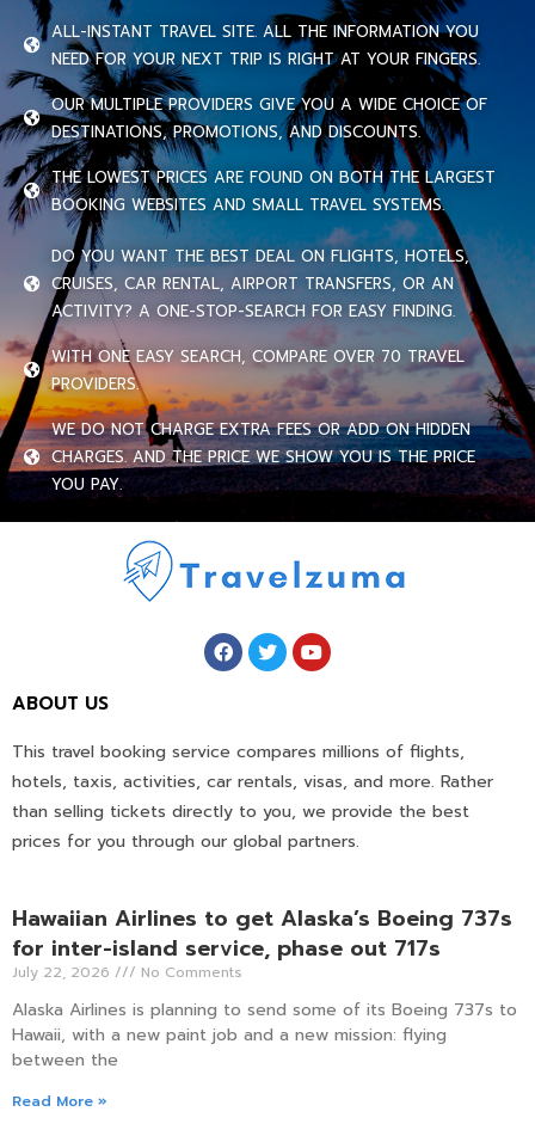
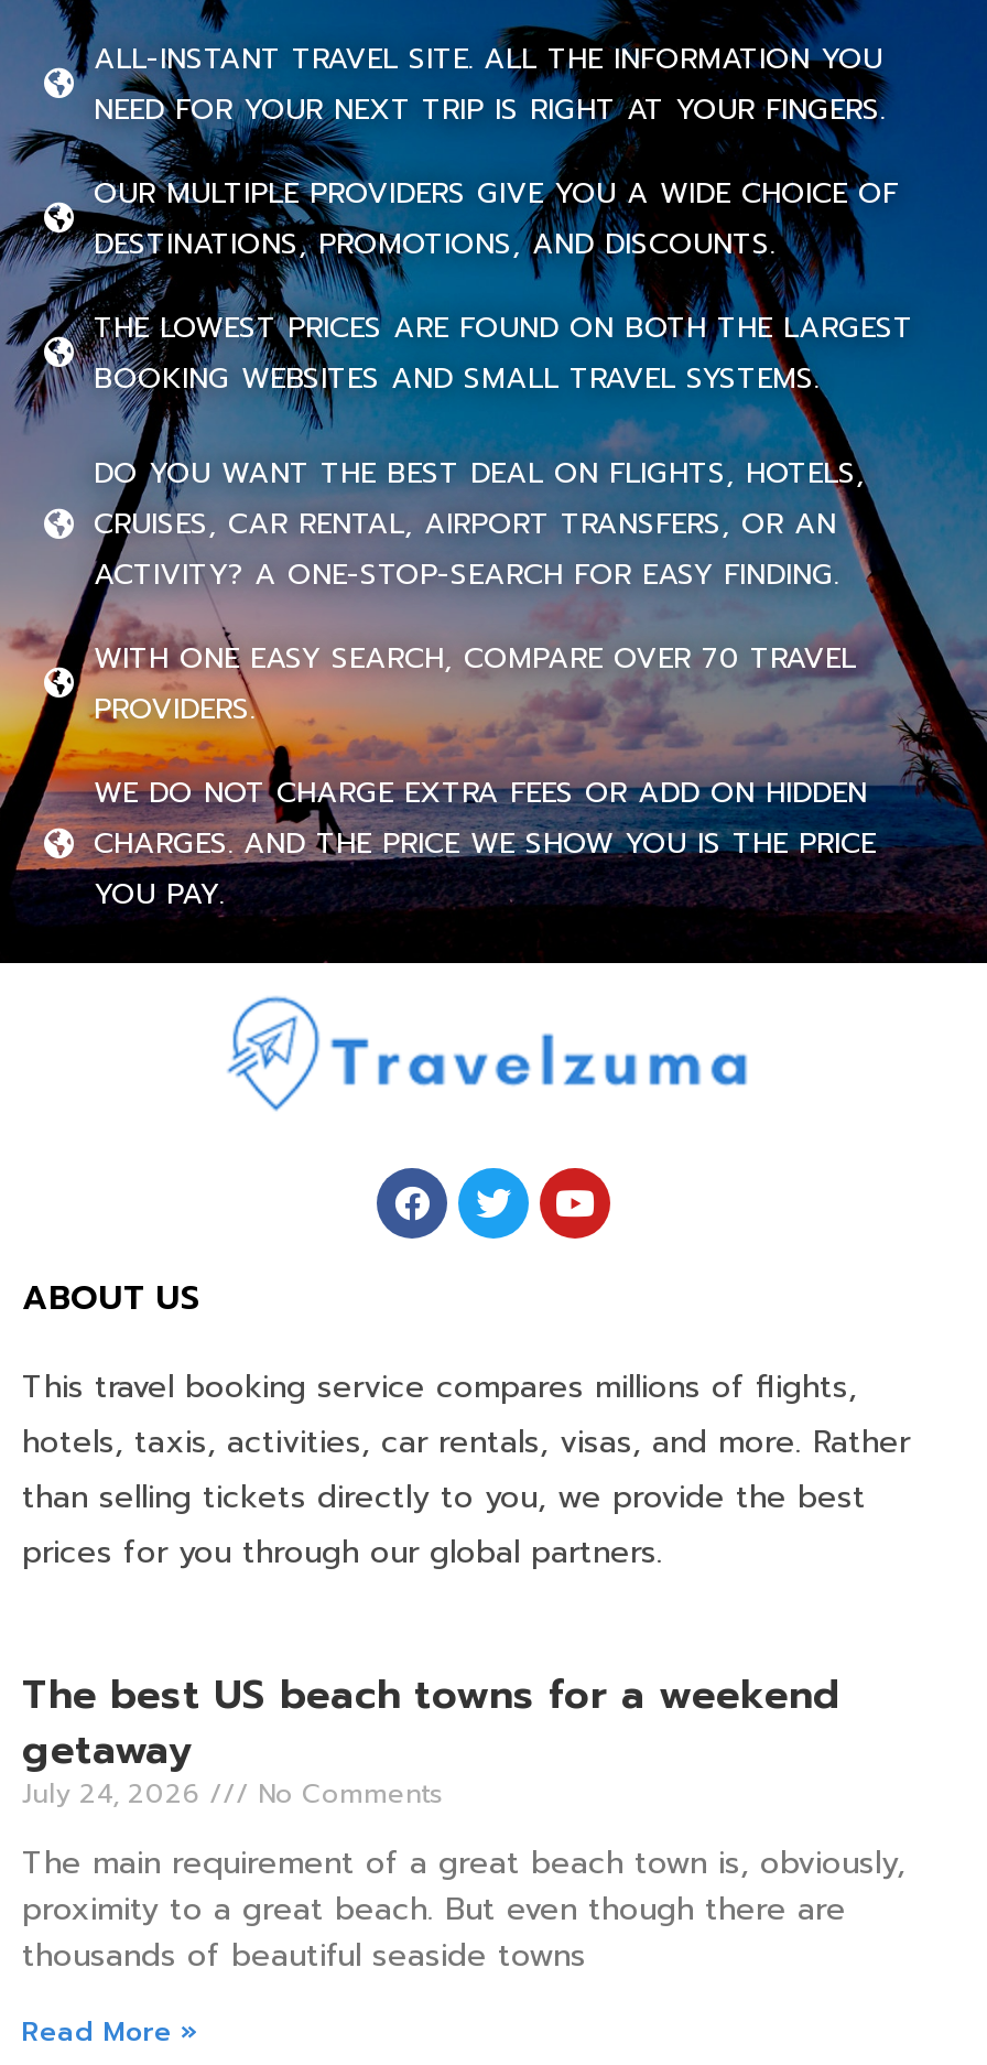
[12,902,512,984] Hawaiian Airlines to get Alaska’s Boeing 737s | for inter-island service, phase out 717s | July 22, 2026 -> [22,1665,842,1815] The best US beach towns for a weekend | getaway | July 24, 2026
[12,998,517,1073] Alaska Airlines is planning to send some of its Boeing 737s to | Hawaii, with a new paint job and a new mission: flying | between the -> [22,1841,905,1980] The main requirement of a great beach town is, obviously, | proximity to a great beach. But even though there are | thousands of beautiful seaside towns

